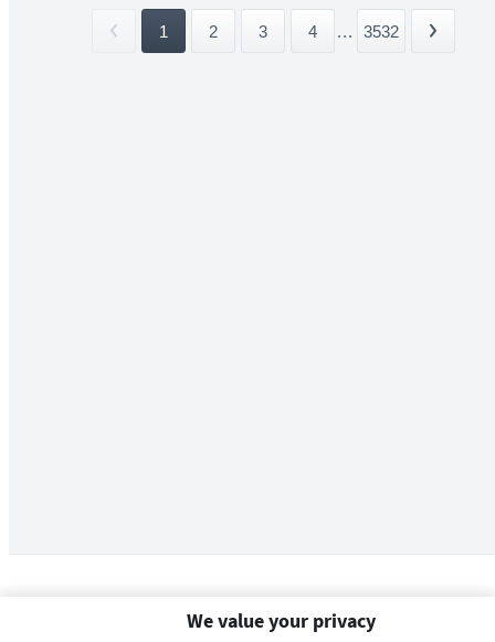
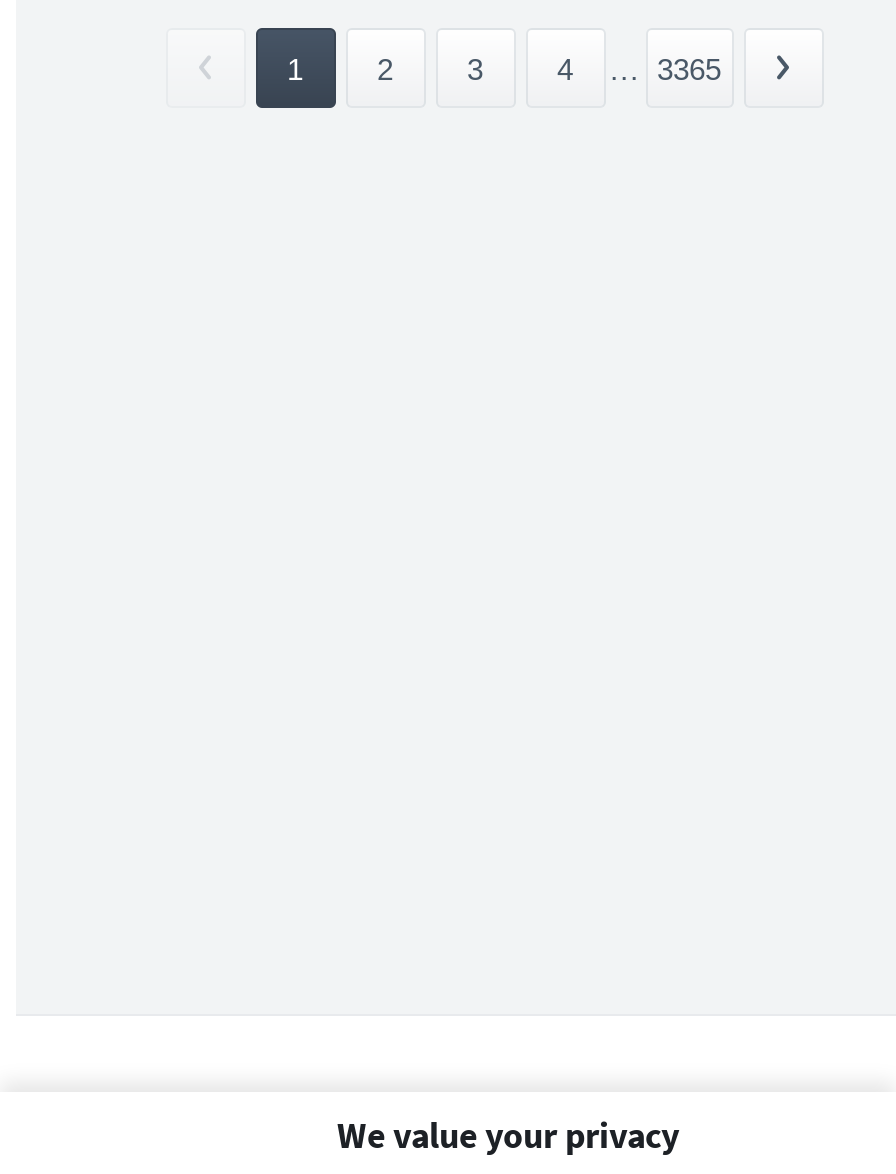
[308,22,398,40] 4 ... 3532 -> [557,51,721,85] 4 ... 3365

